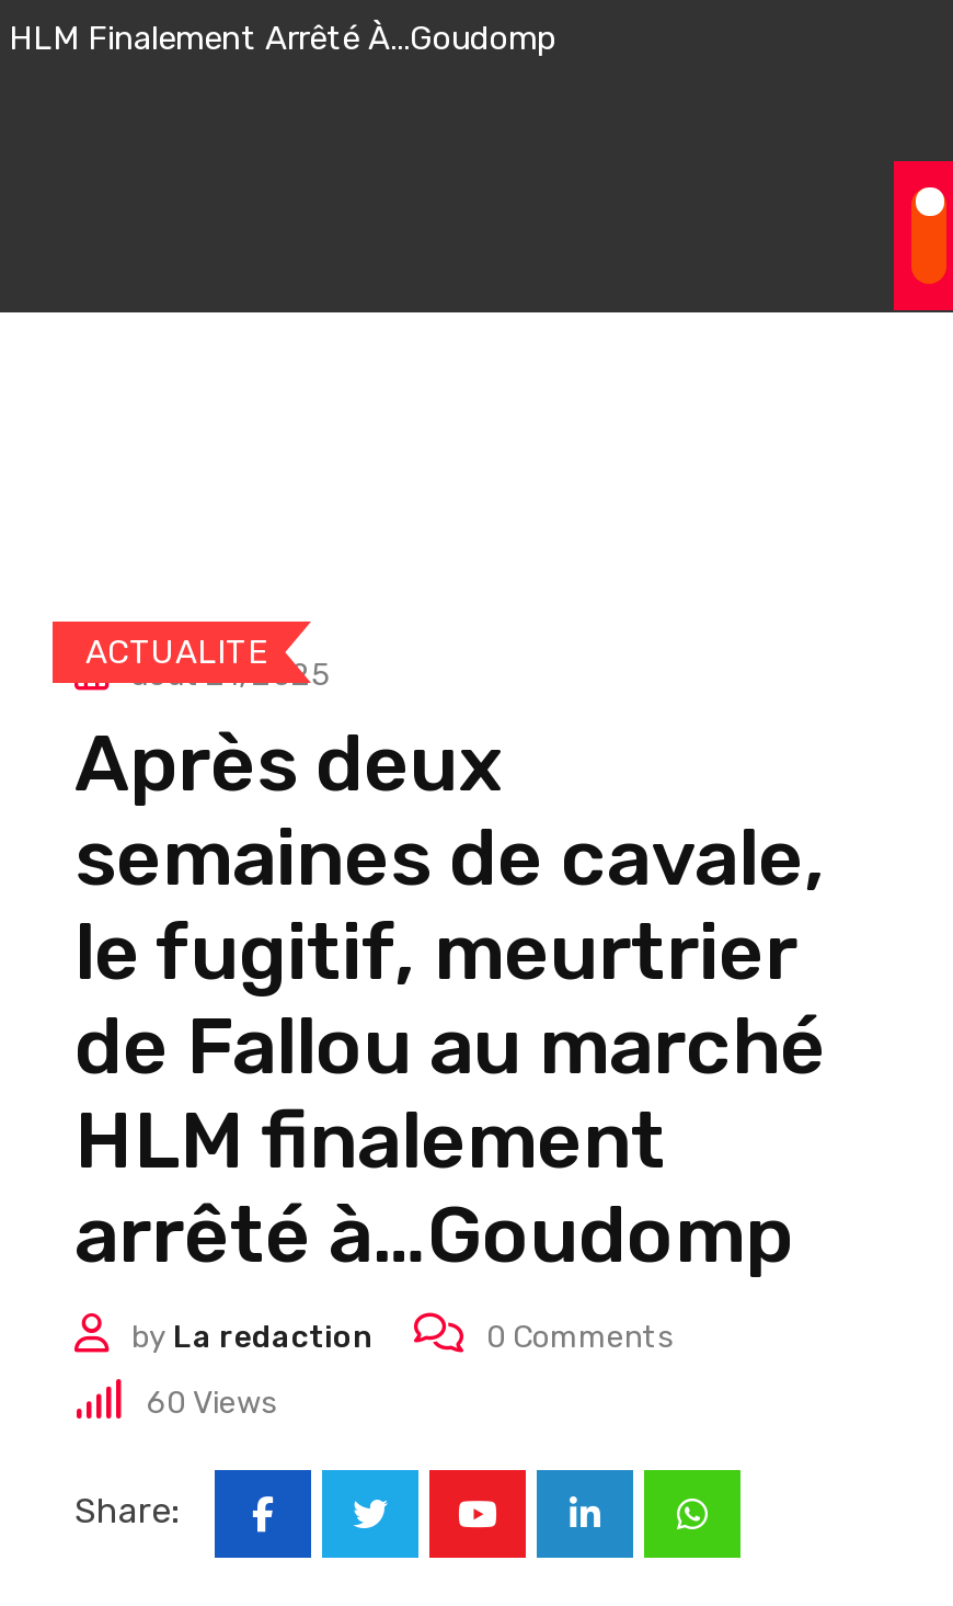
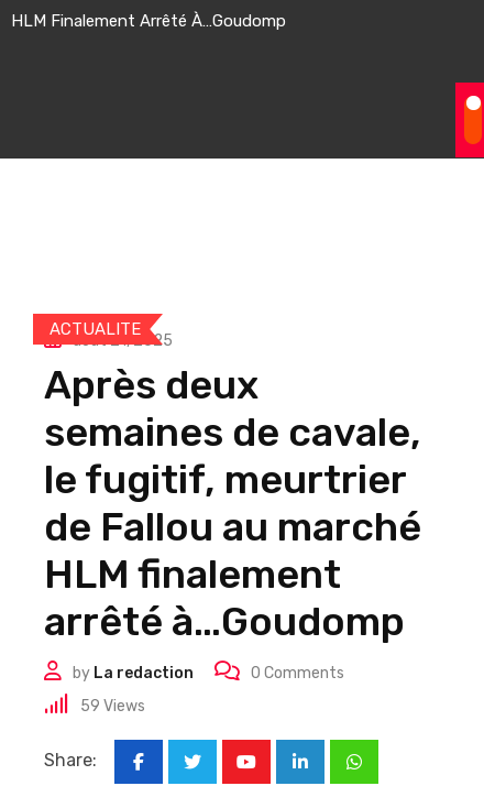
[147,1385,276,1422] 60 Views -> [80,697,145,716] 59 Views

